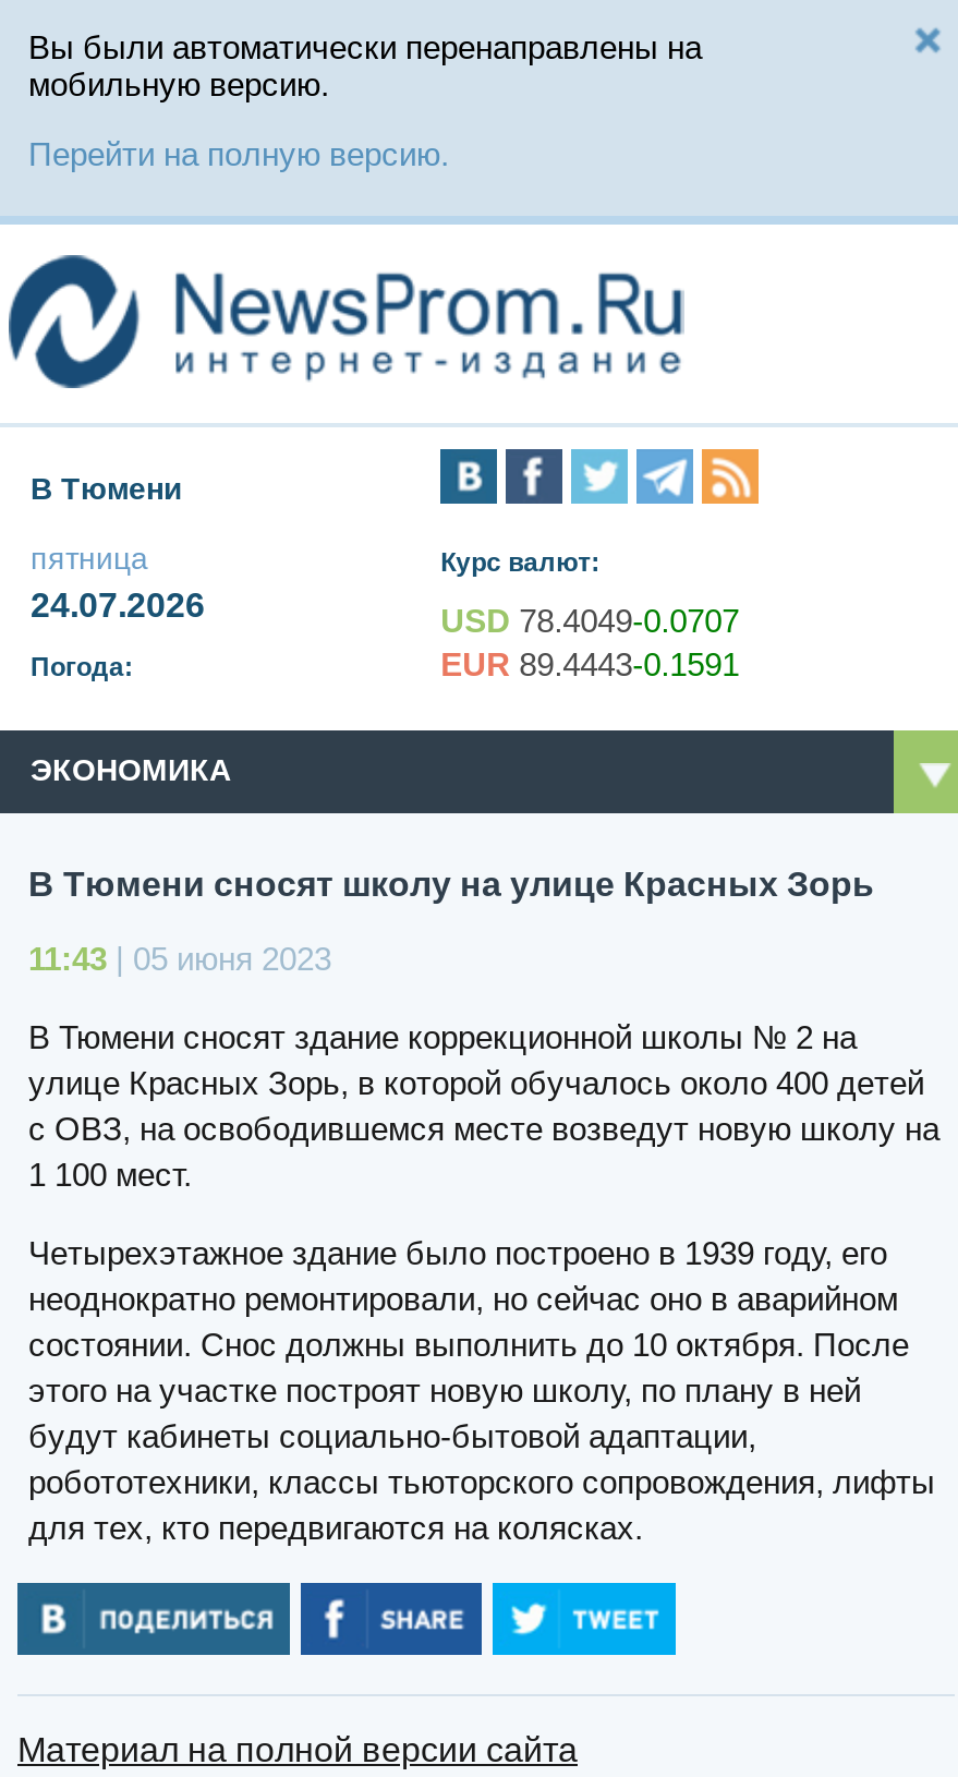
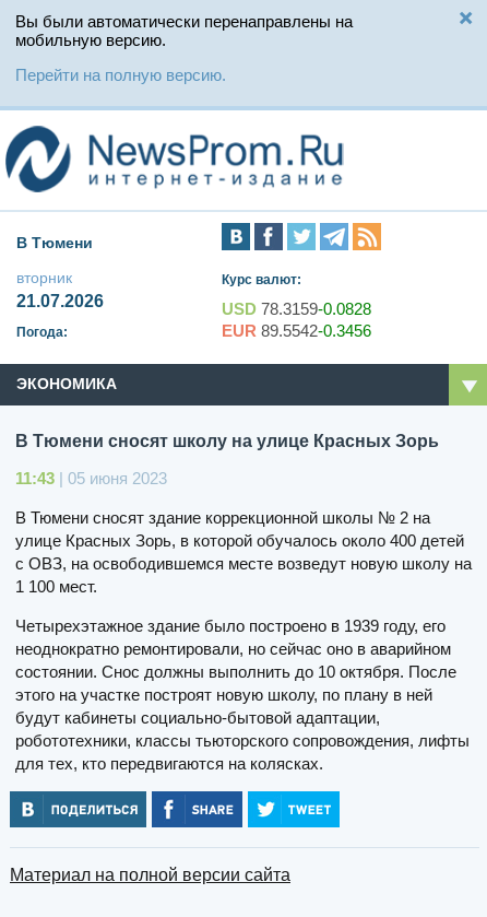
[31,542,205,624] пятница | 24.07.2026 -> [16,269,104,311] вторник | 21.07.2026
[441,603,739,640] USD 78.4049-0.0707 -> [222,300,371,318] USD 78.3159-0.0828
[441,646,739,683] EUR 89.4443-0.1591 -> [222,322,371,340] EUR 89.5542-0.3456

